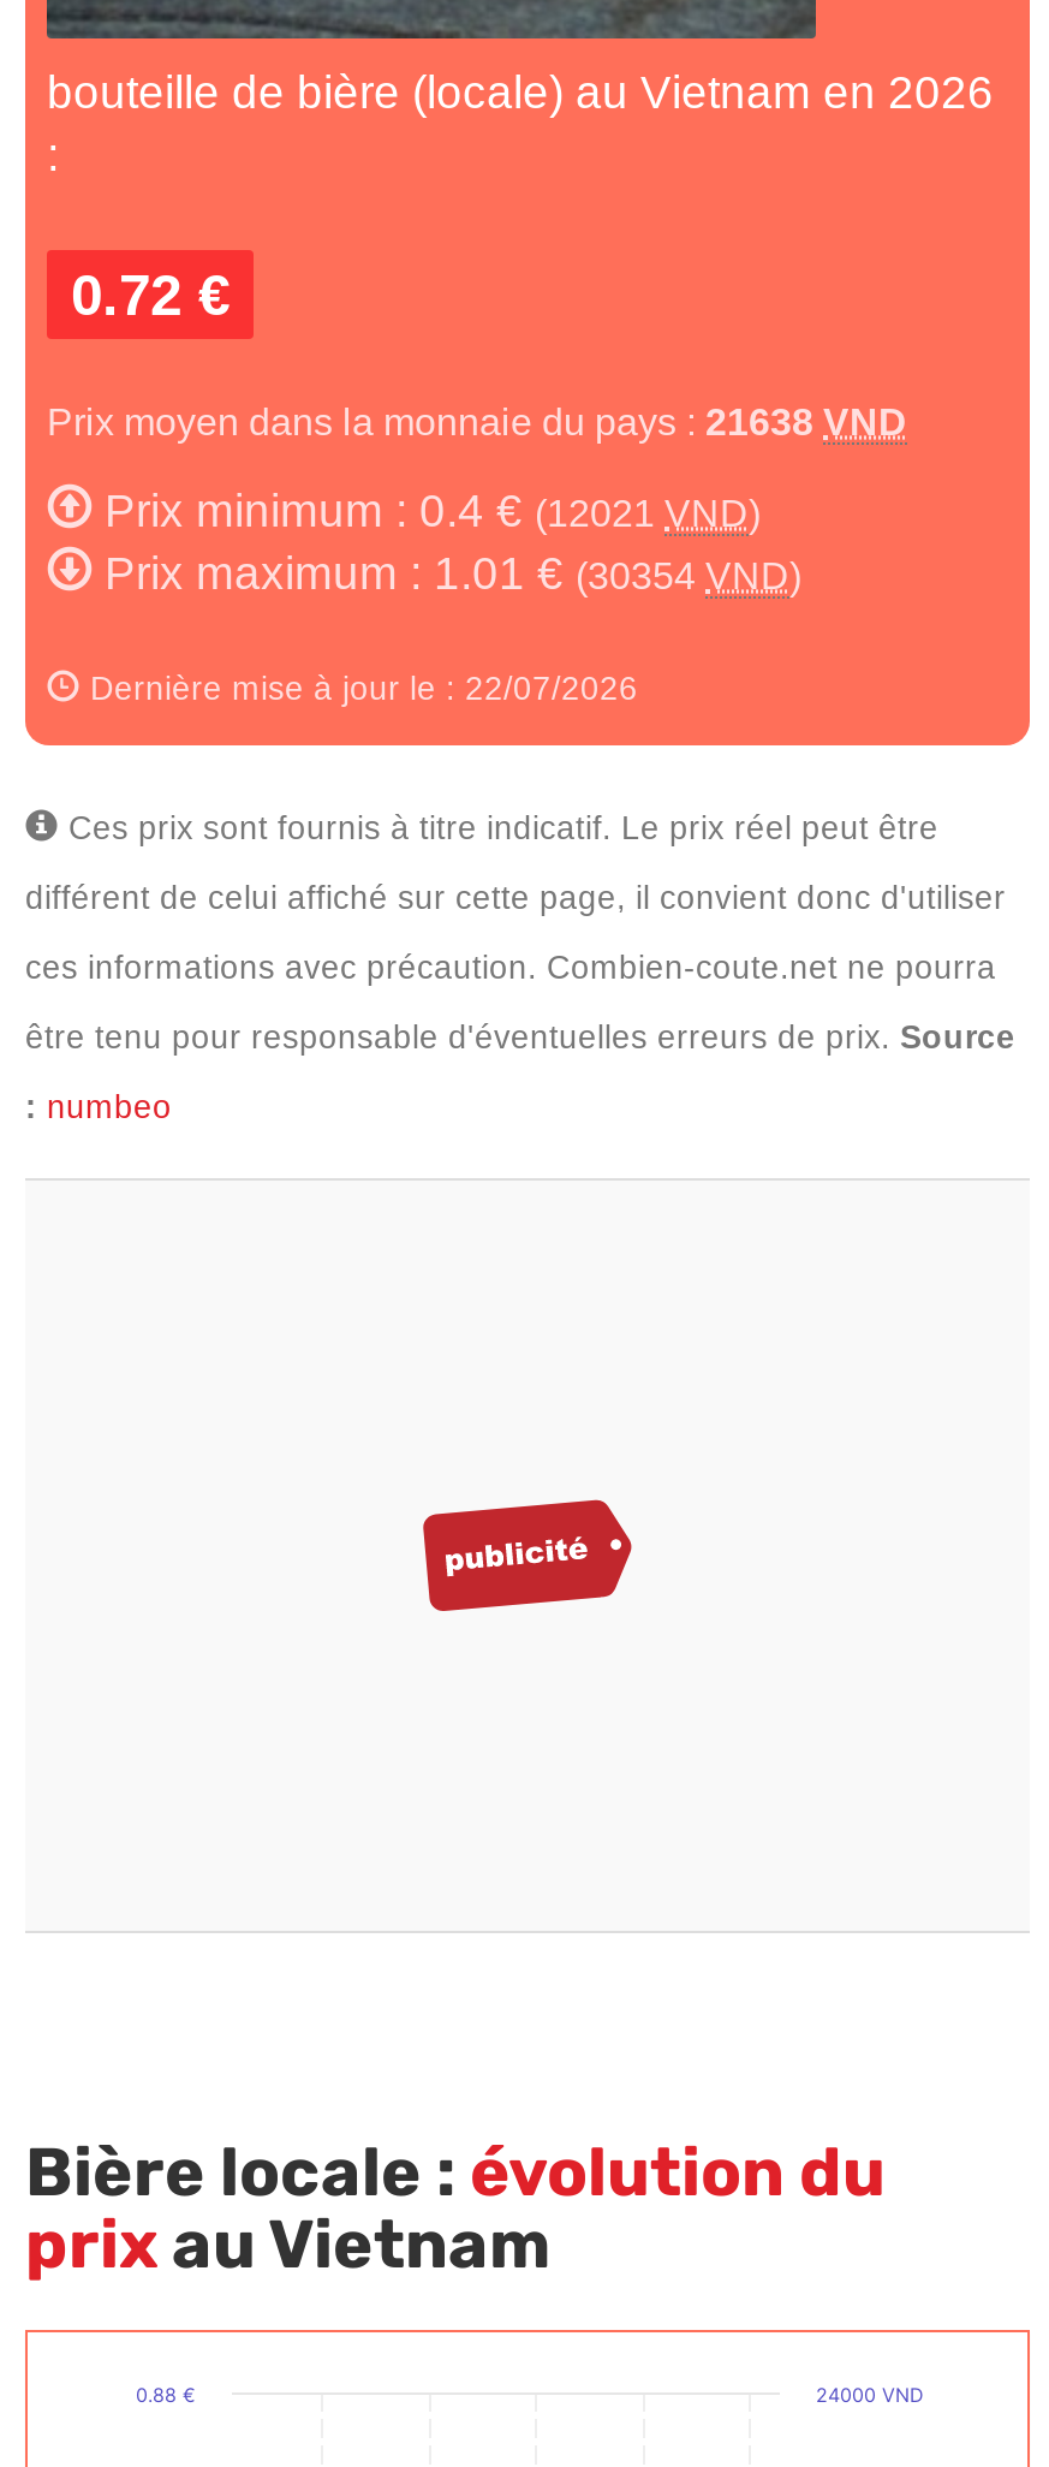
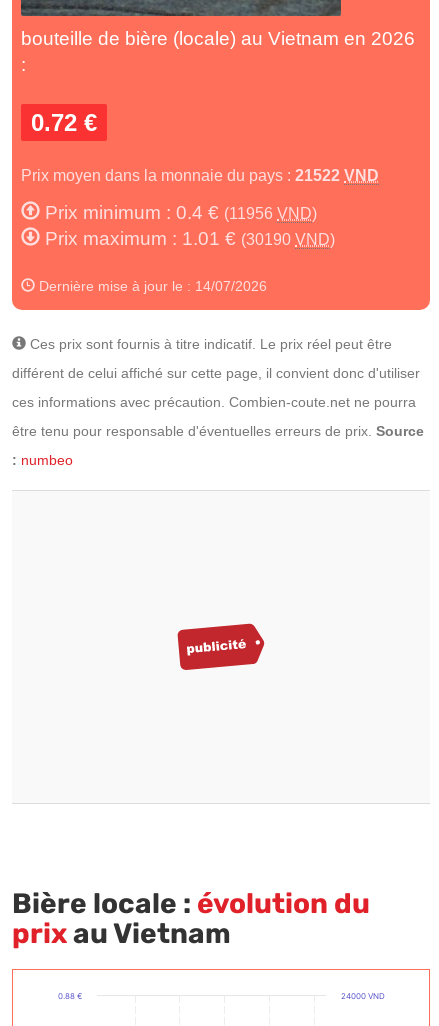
[47,402,907,442] Prix moyen dans la monnaie du pays : 21638 VND -> [21,167,379,184] Prix moyen dans la monnaie du pays : 21522 VND
[93,486,761,536] Prix minimum : 0.4 €(12021 VND) -> [40,202,317,223] Prix minimum : 0.4 €(11956 VND)
[93,548,801,599] Prix maximum : 1.01 €(30354 VND) -> [40,228,335,249] Prix maximum : 1.01 €(30190 VND)
[81,671,638,707] Dernière mise à jour le : 22/07/2026 -> [35,279,267,294] Dernière mise à jour le : 14/07/2026

